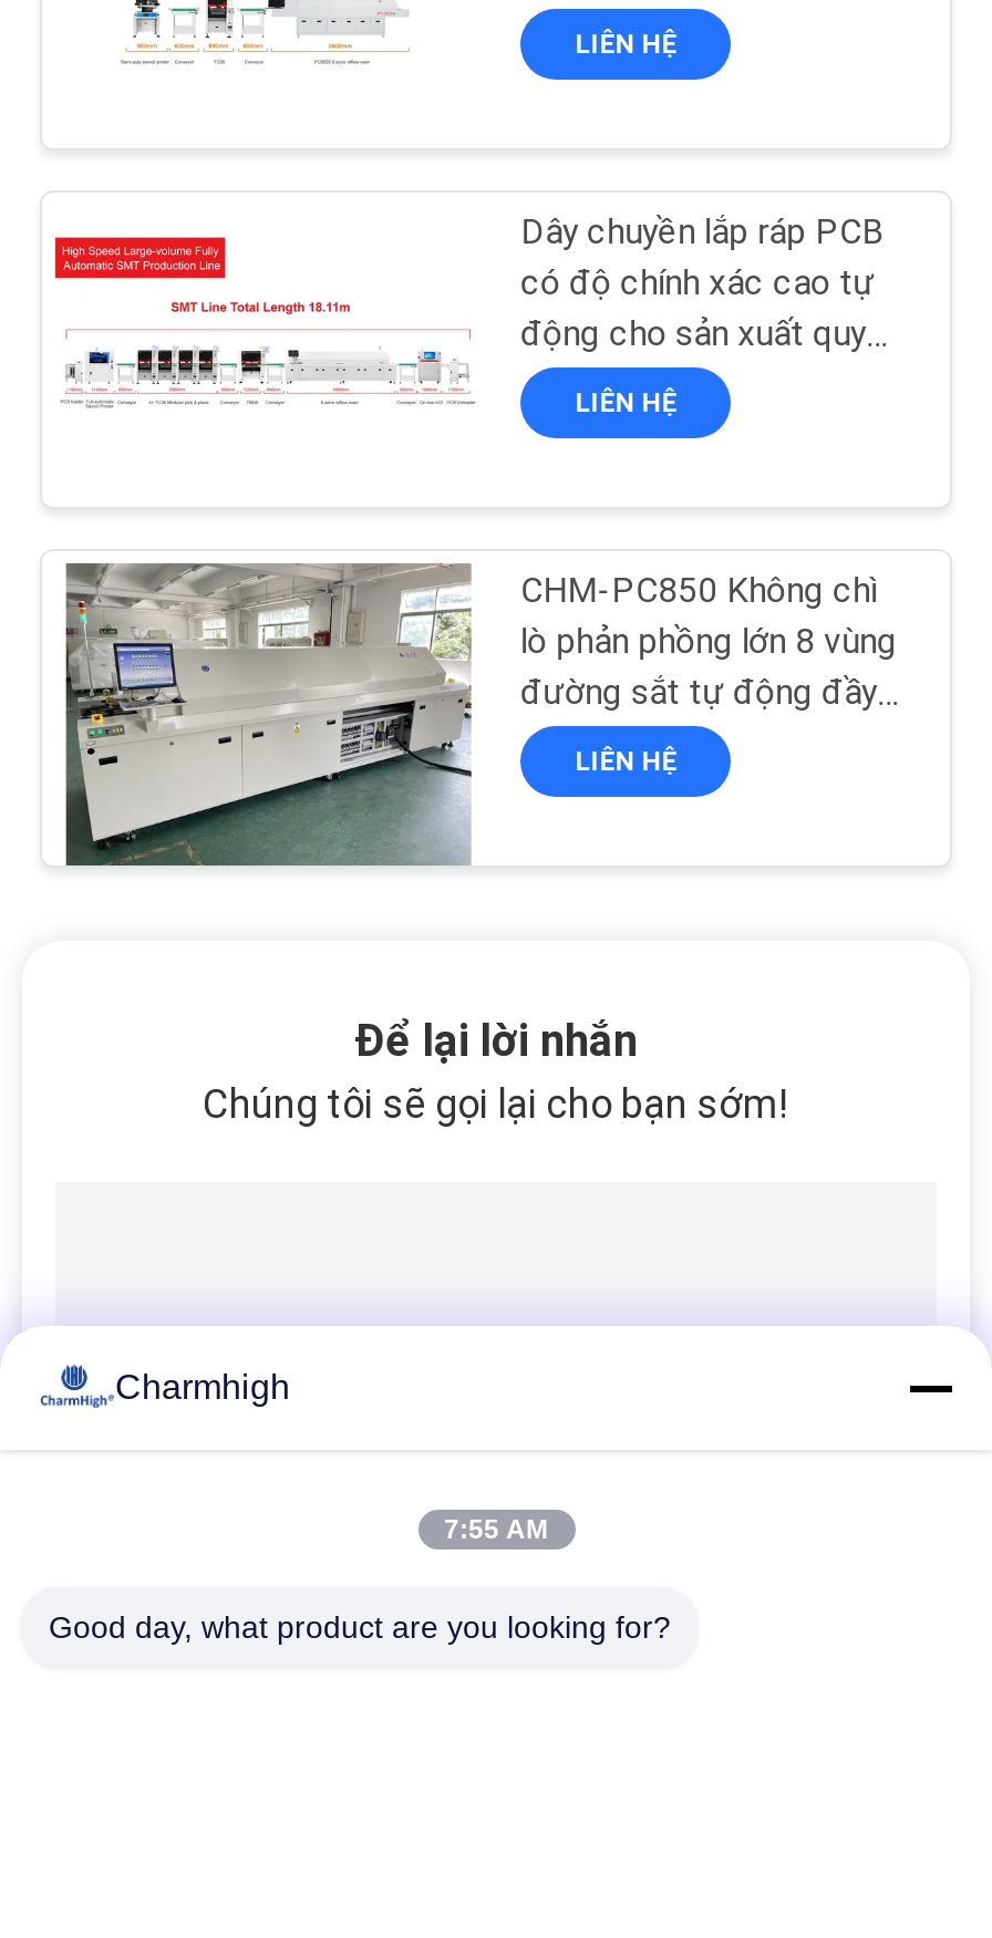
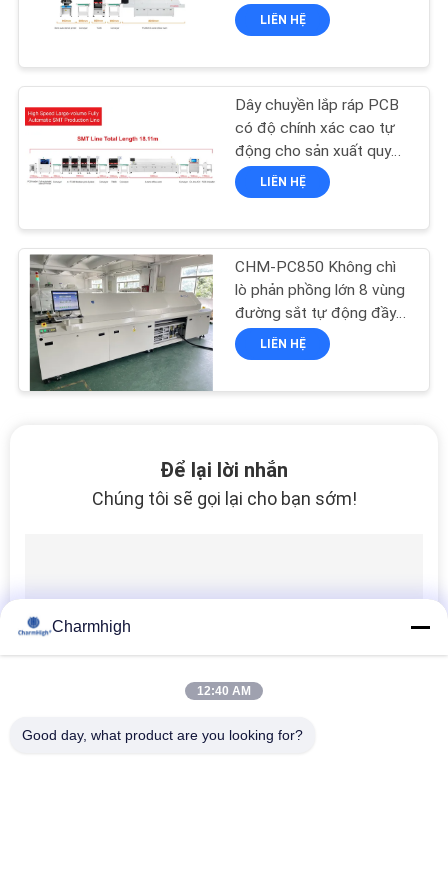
[444,1514,548,1545] 7:55 AM -> [197,684,251,698] 12:40 AM

